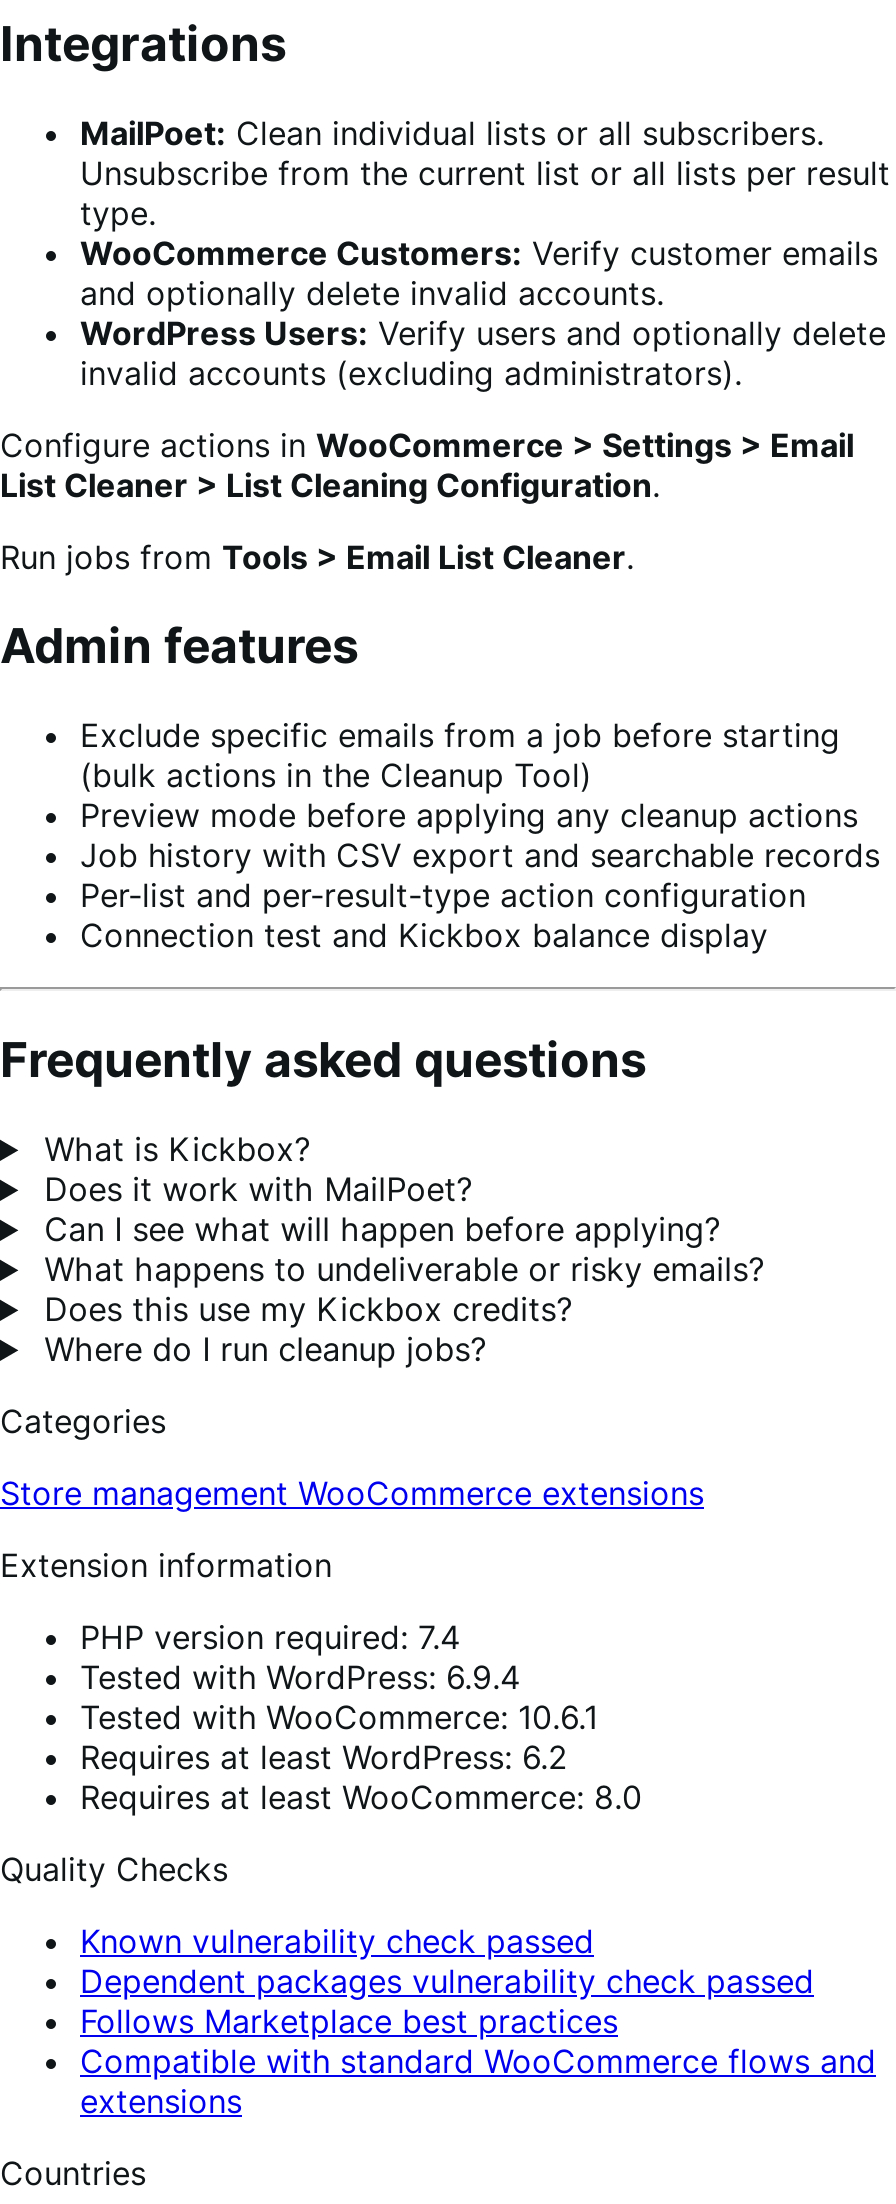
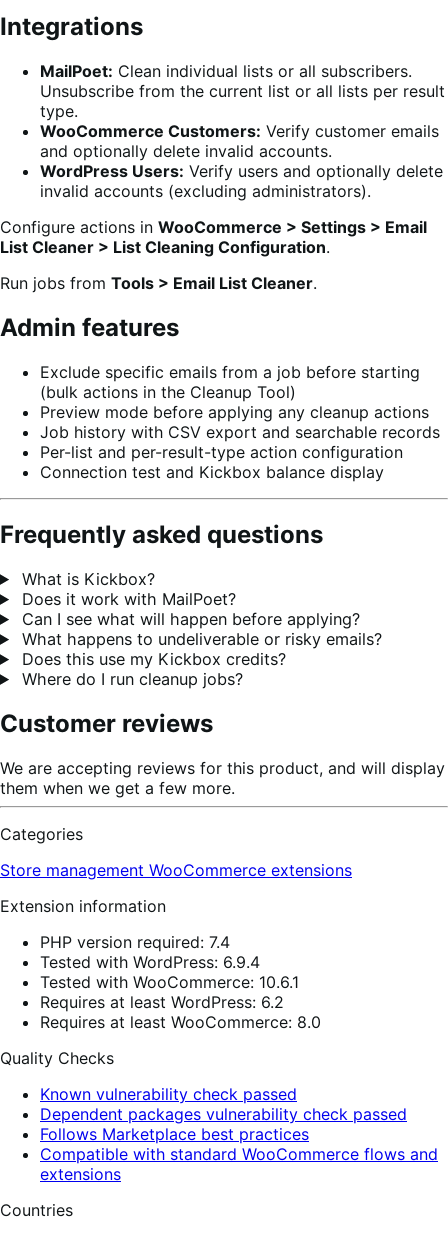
none -> [0,709,445,798] Customer reviews | We are accepting reviews for this product, and will display | them when we get a few more.

